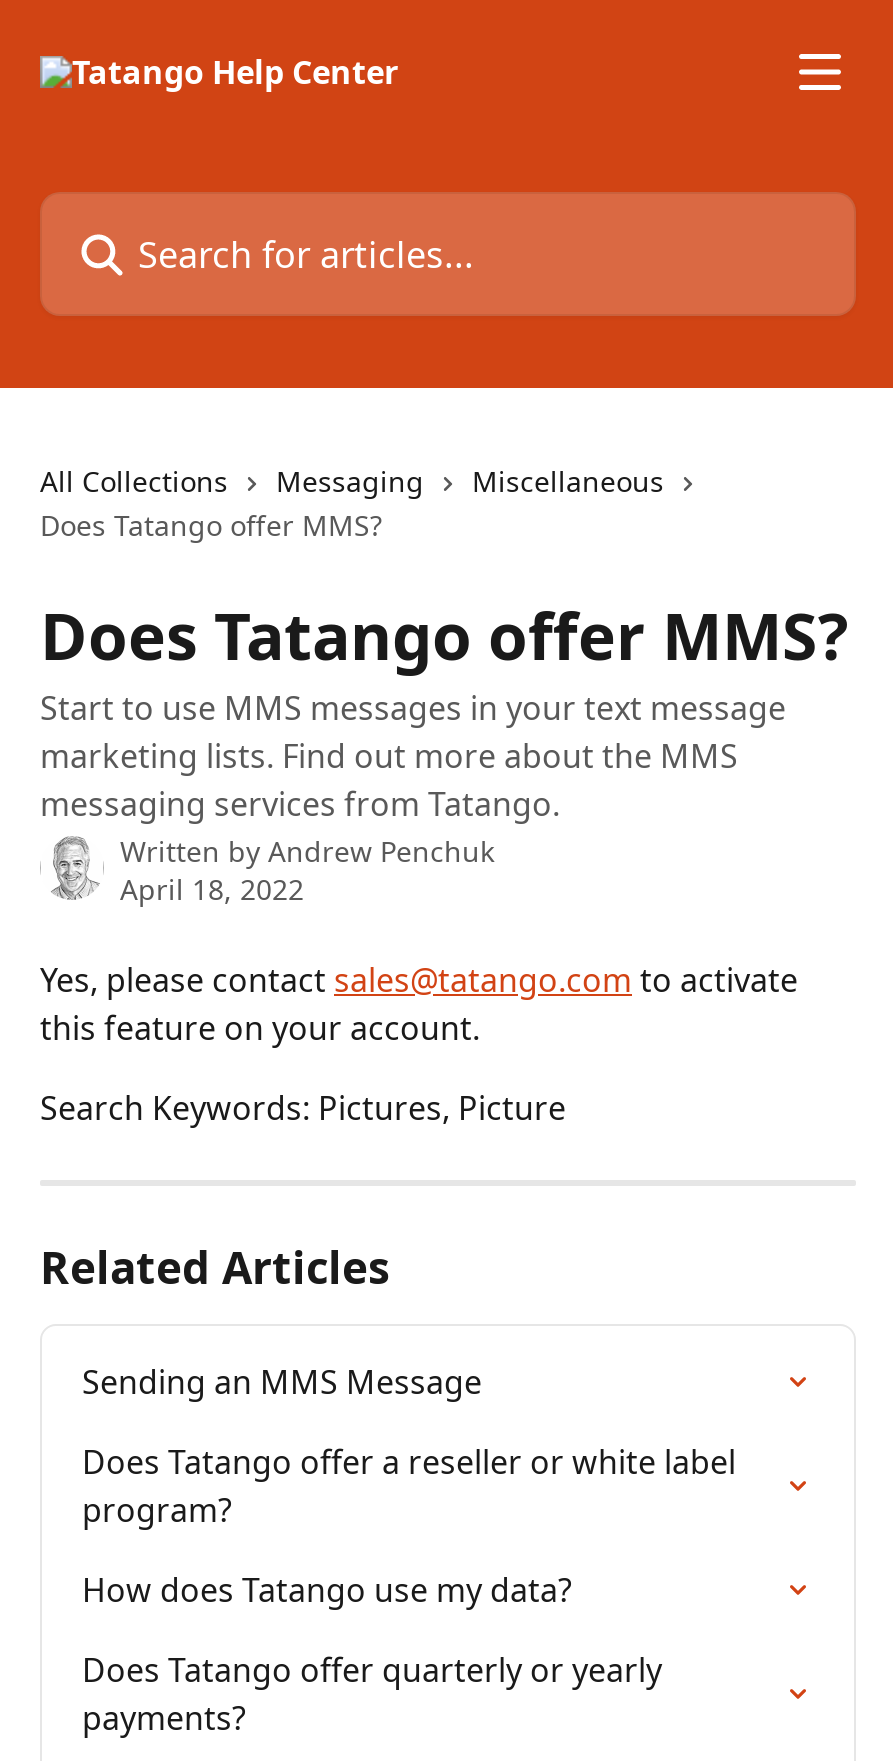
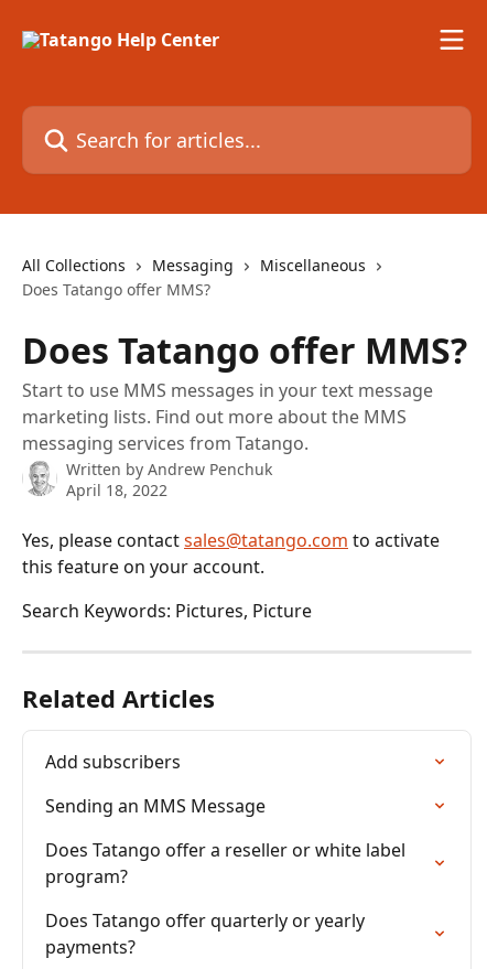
none -> [45,750,181,774] Add subscribers
moved [82,1360,744,1532] -> [45,794,410,889]: Sending an MMS Message | Does Tatango offer a reseller or white label | program?
[82,1568,572,1612] How does Tatango use my data? -> none

